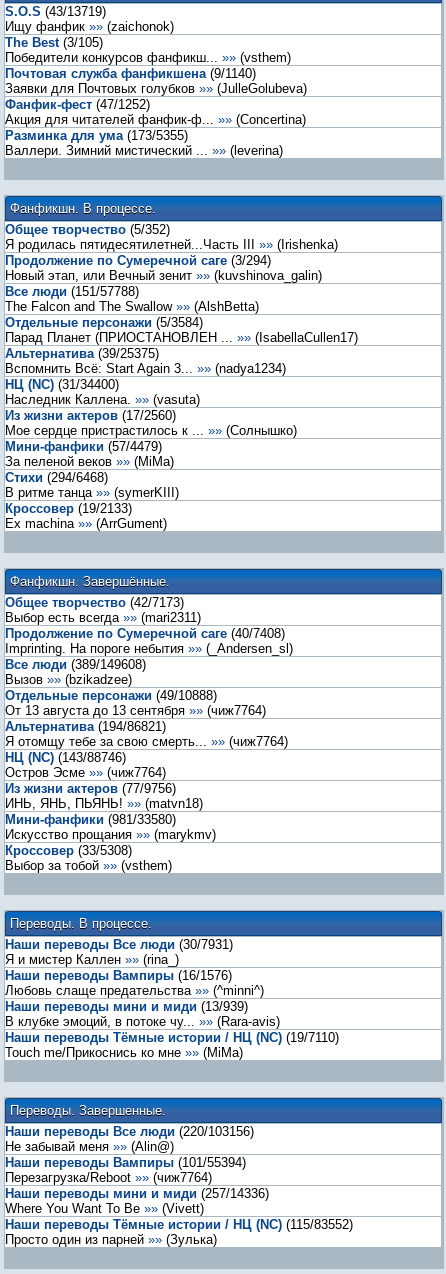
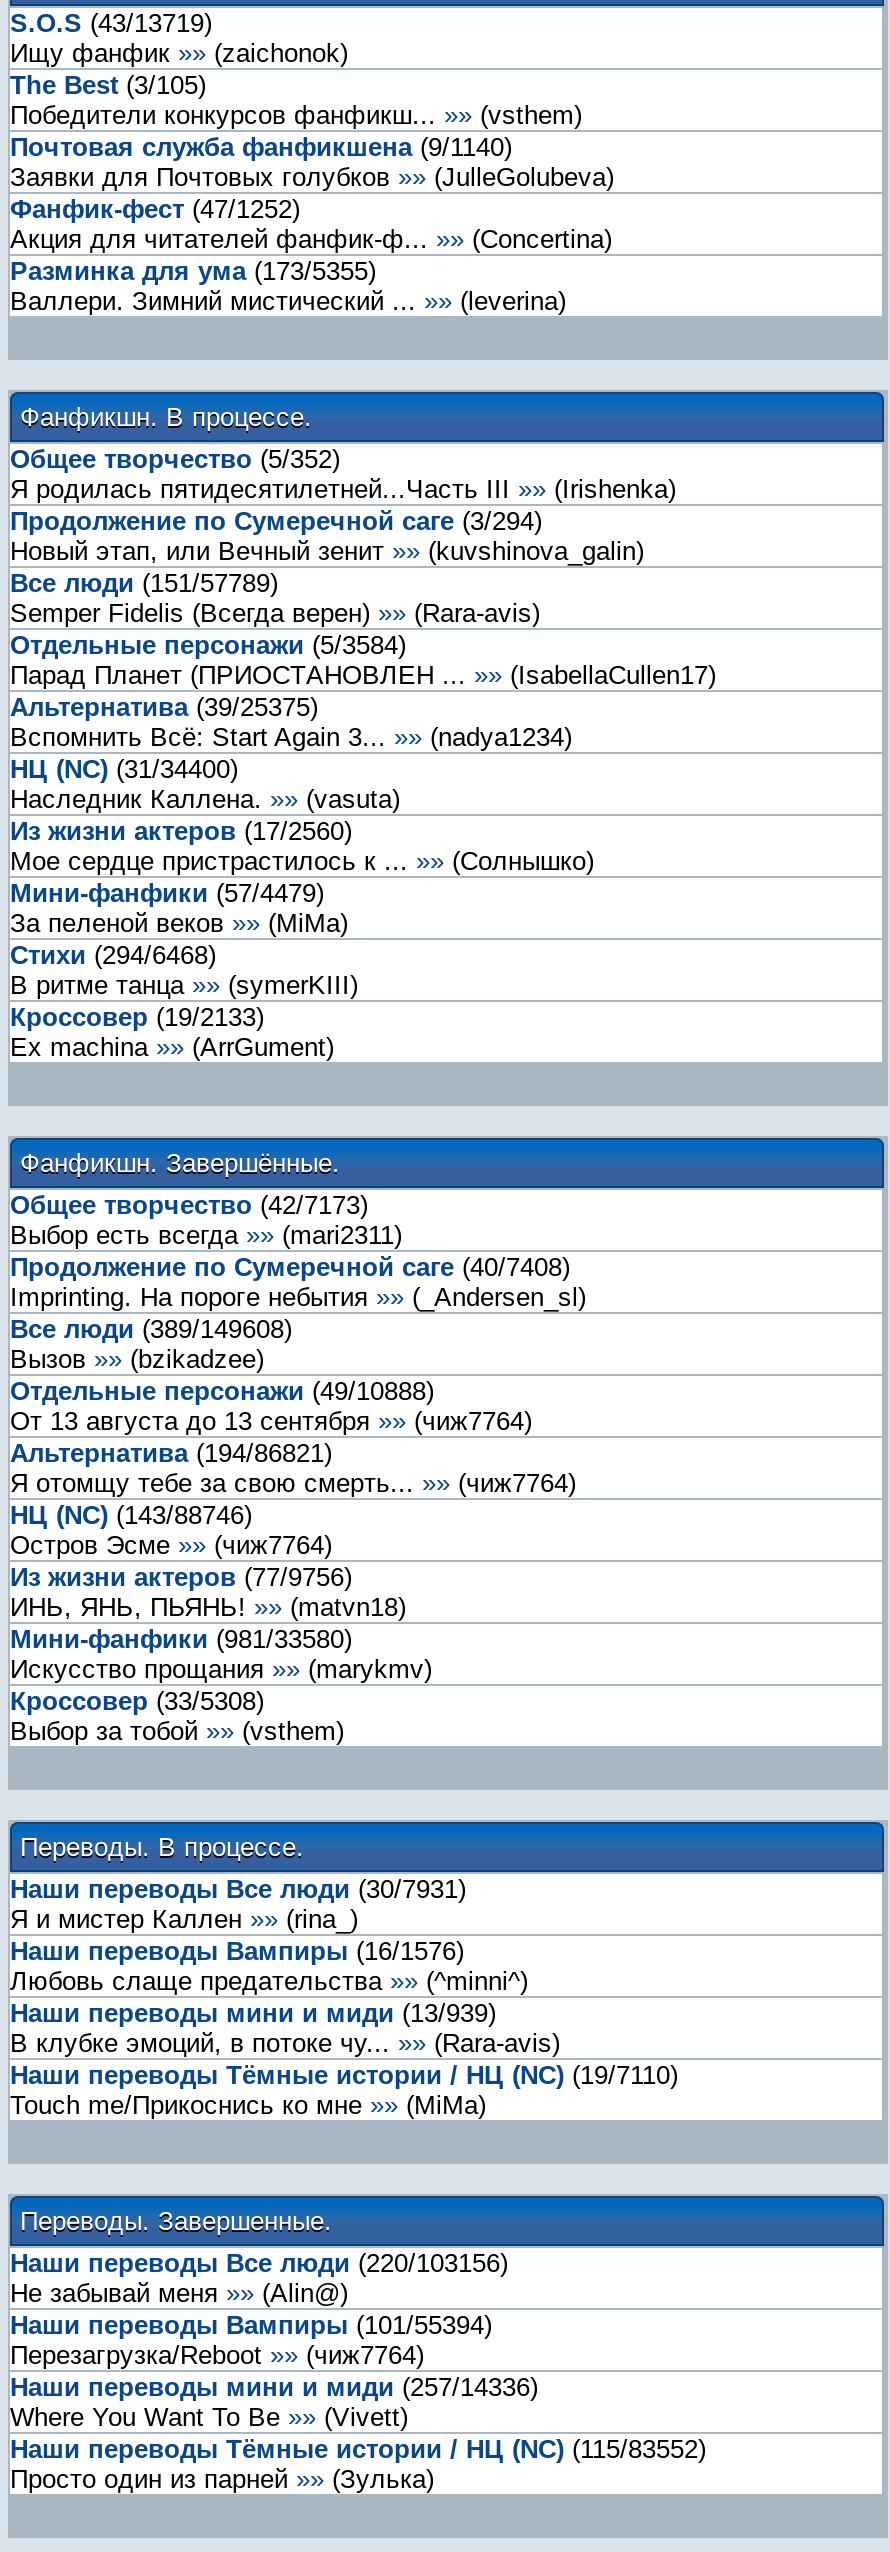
[5,284,259,314] Все люди (151/57788) | The Falcon and The Swallow »» (AlshBetta) -> [10,568,540,628] Все люди (151/57789) | Semper Fidelis (Всегда верен) »» (Rara-avis)

